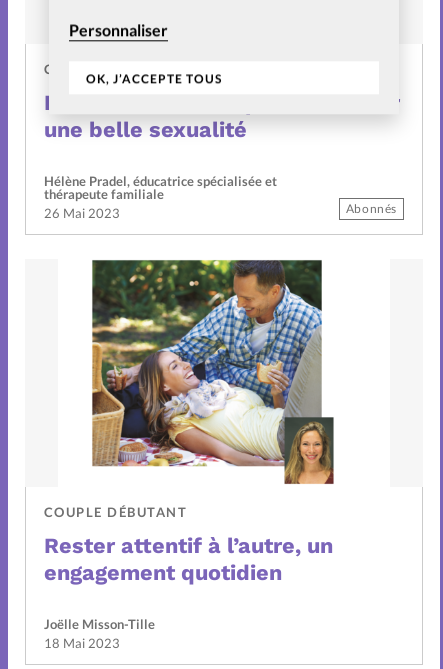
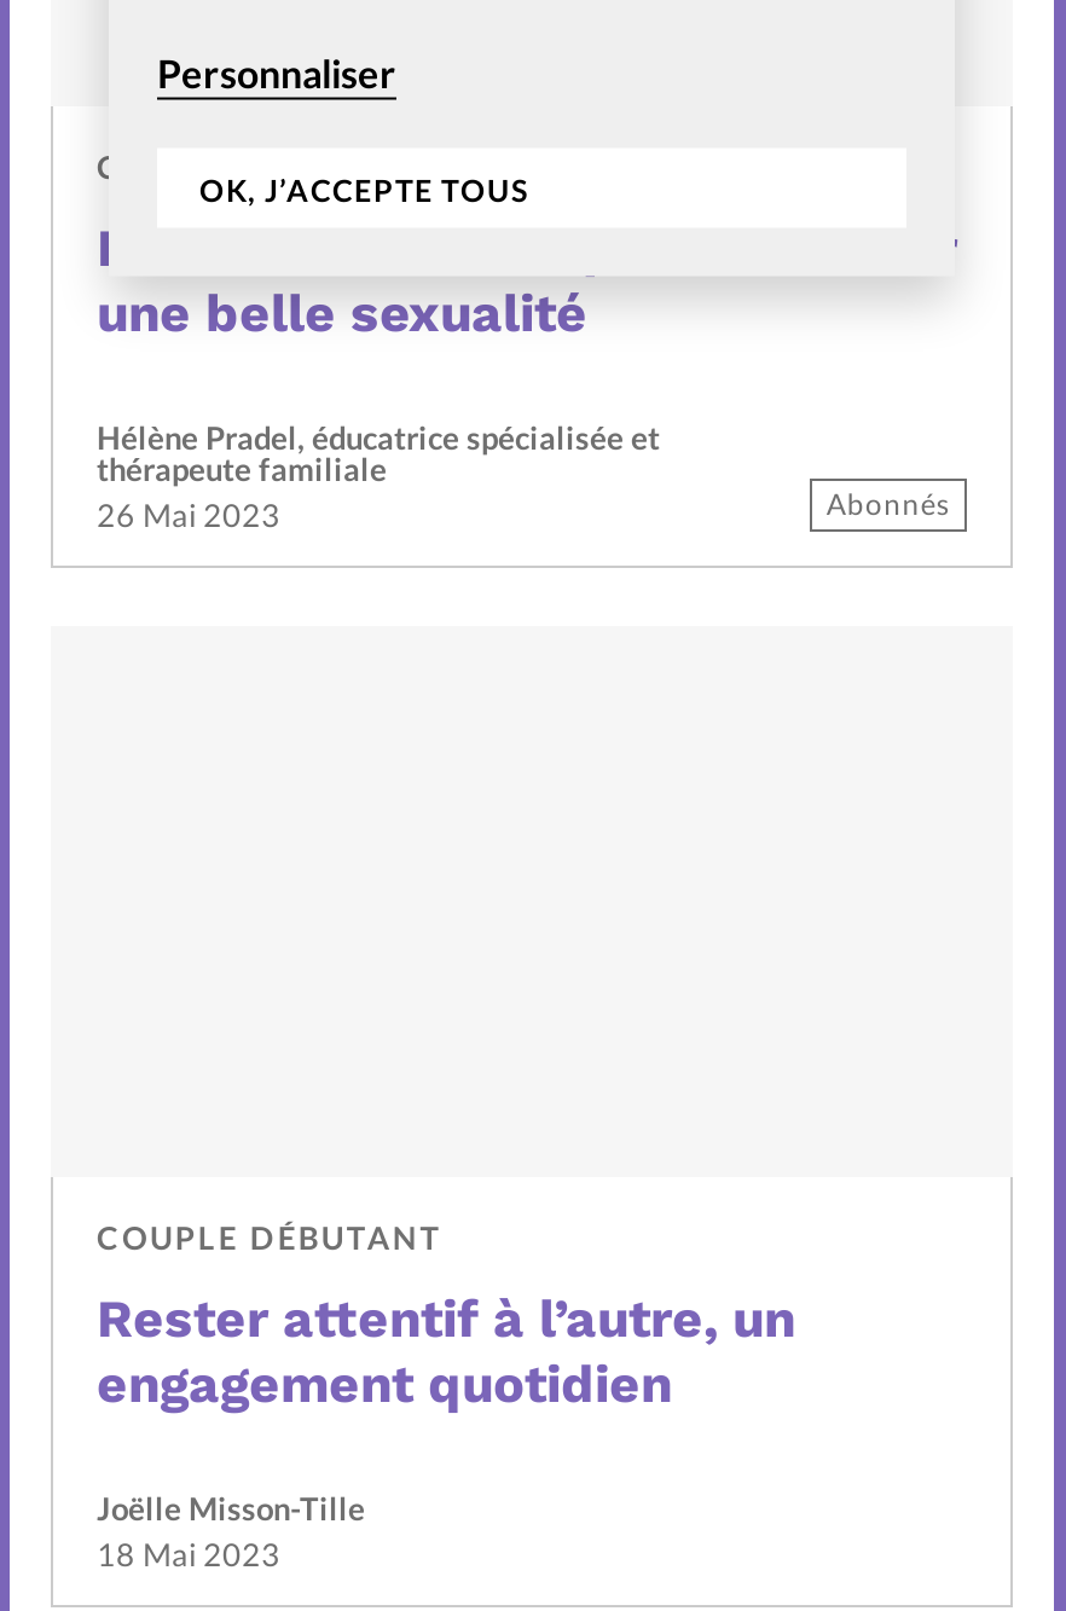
[91,259,335,485] [image] -> none

